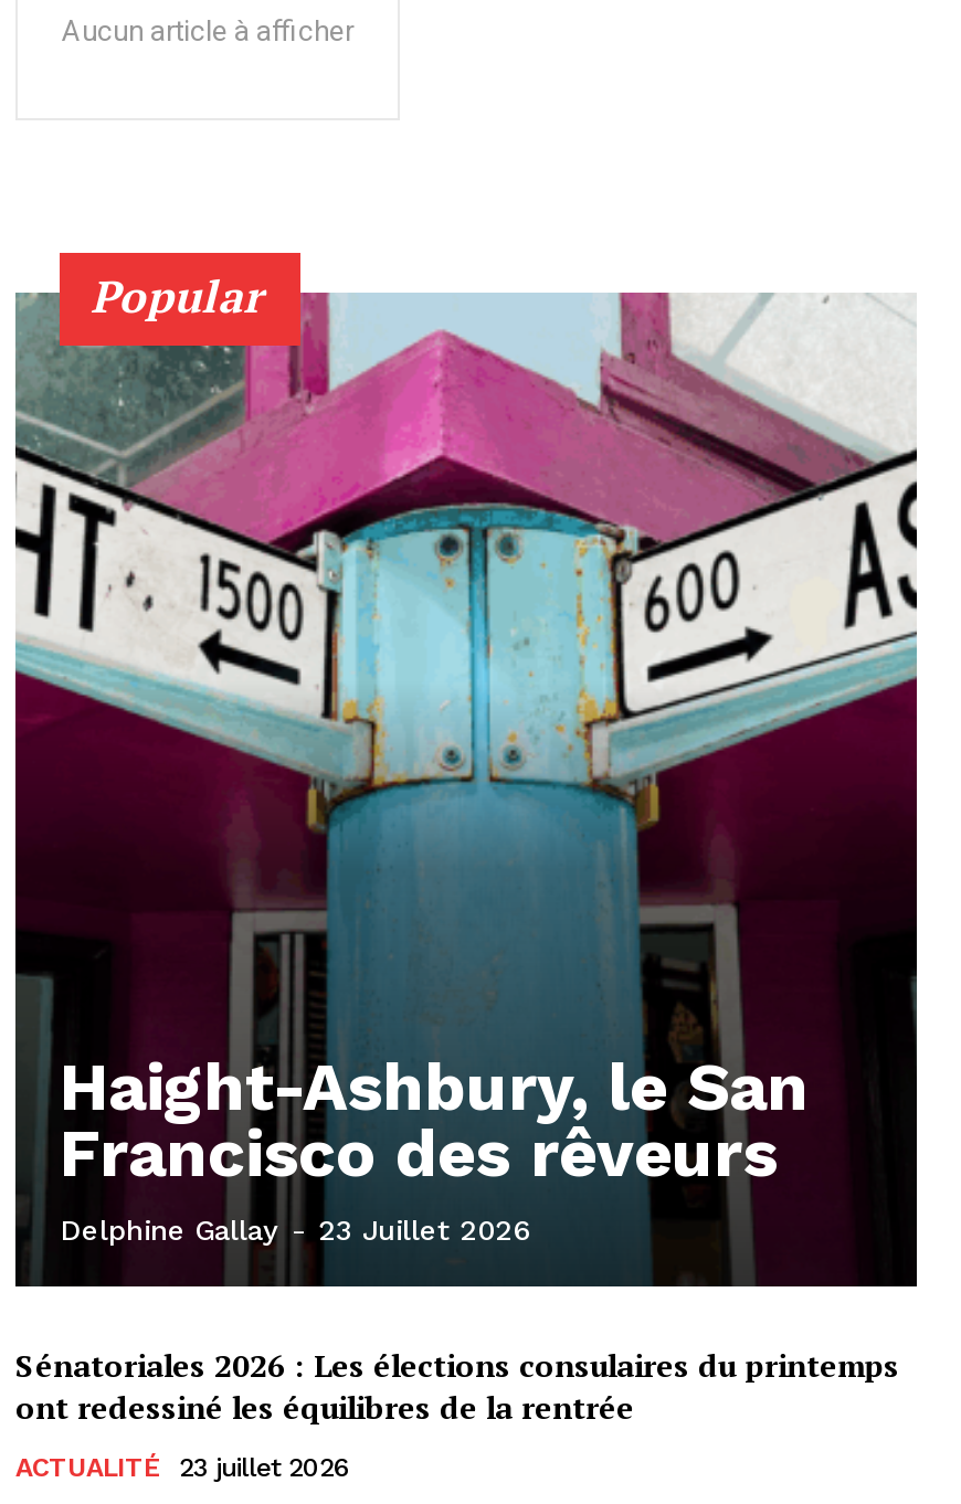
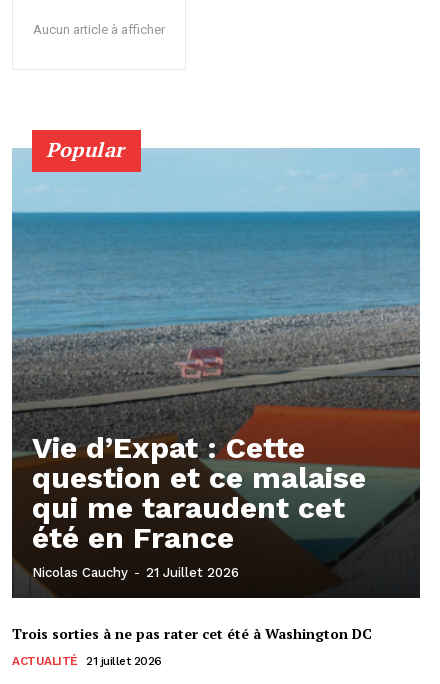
[13,290,919,1284] [image] | Haight-Ashbury, le San | Francisco des rêveurs | Delphine Gallay - 23 Juillet 2026 -> [11,148,421,598] [image] | Vie d’Expat : Cette | question et ce malaise | qui me taraudent cet | été en France | Nicolas Cauchy - 21 Juillet 2026
[15,1344,899,1428] Sénatoriales 2026 : Les élections consulaires du printemps | ont redessiné les équilibres de la rentrée -> [12,624,372,643] Trois sorties à ne pas rater cet été à Washington DC
[15,1452,350,1483] ACTUALITÉ 23 juillet 2026 -> [12,654,161,668] ACTUALITÉ 21 juillet 2026

